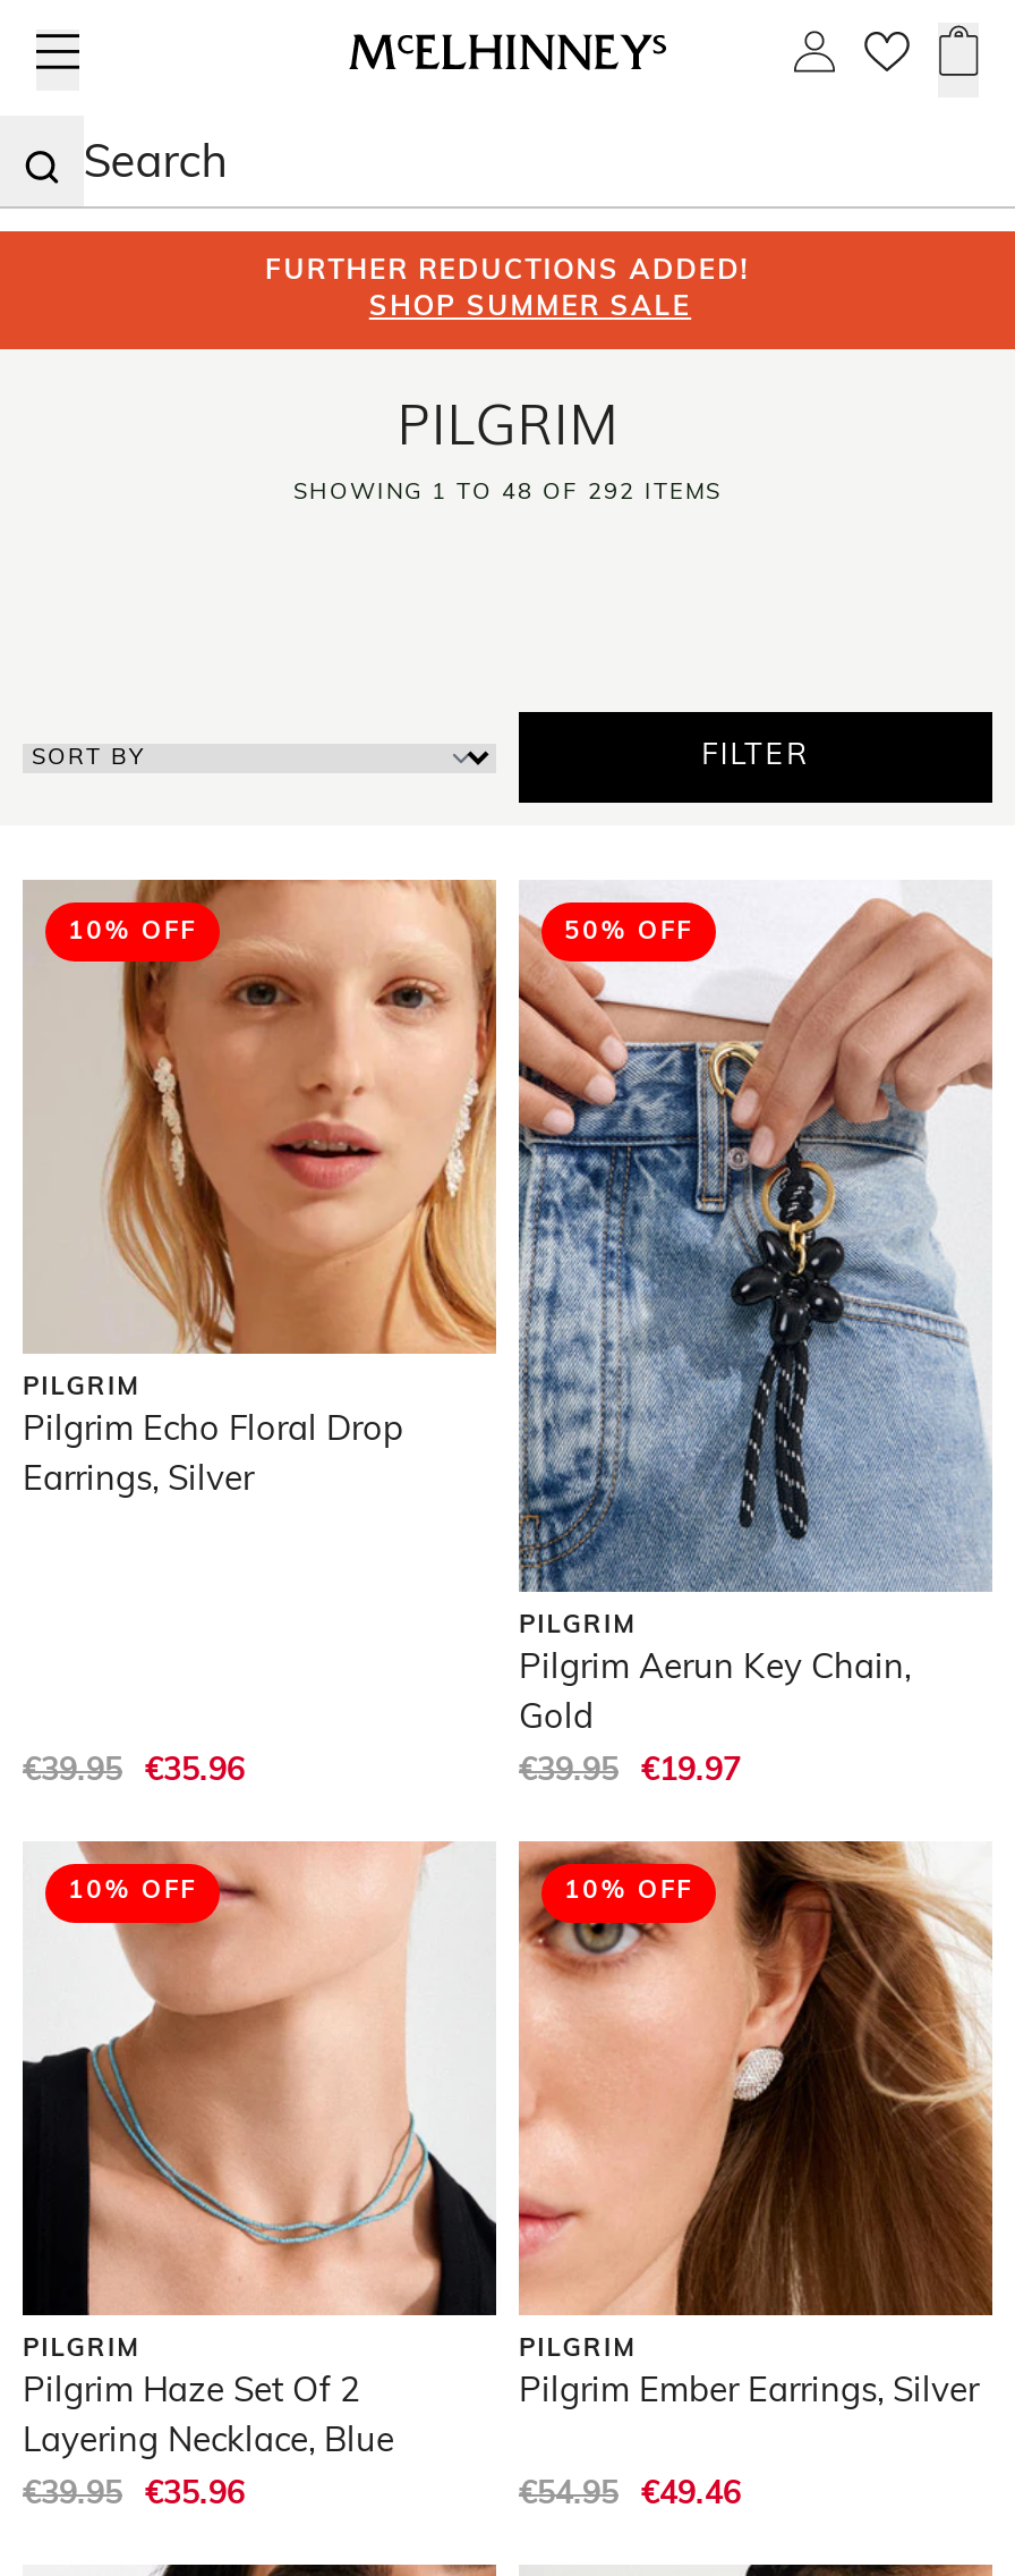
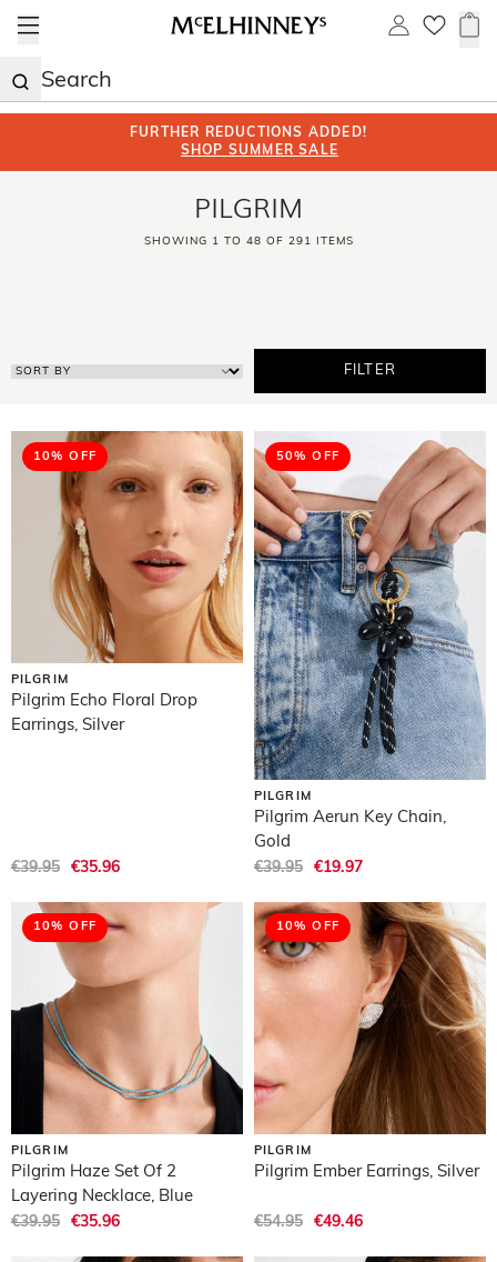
[293,481,722,506] SHOWING 1 TO 48 OF 292 ITEMS -> [144,236,353,248] SHOWING 1 TO 48 OF 291 ITEMS

